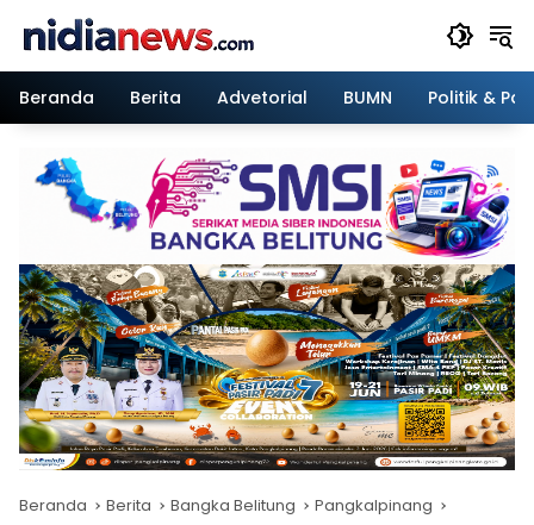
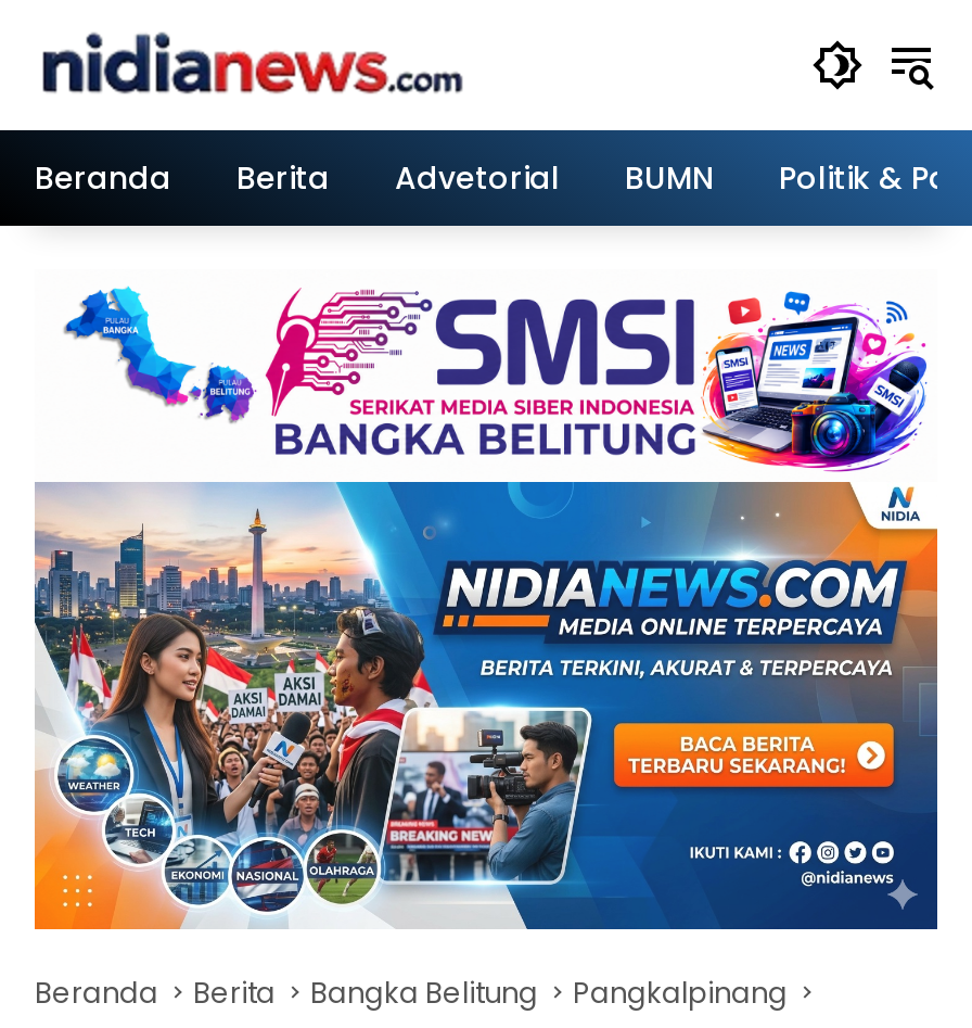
[18,263,516,471] [image] -> [33,480,939,934] [image]

